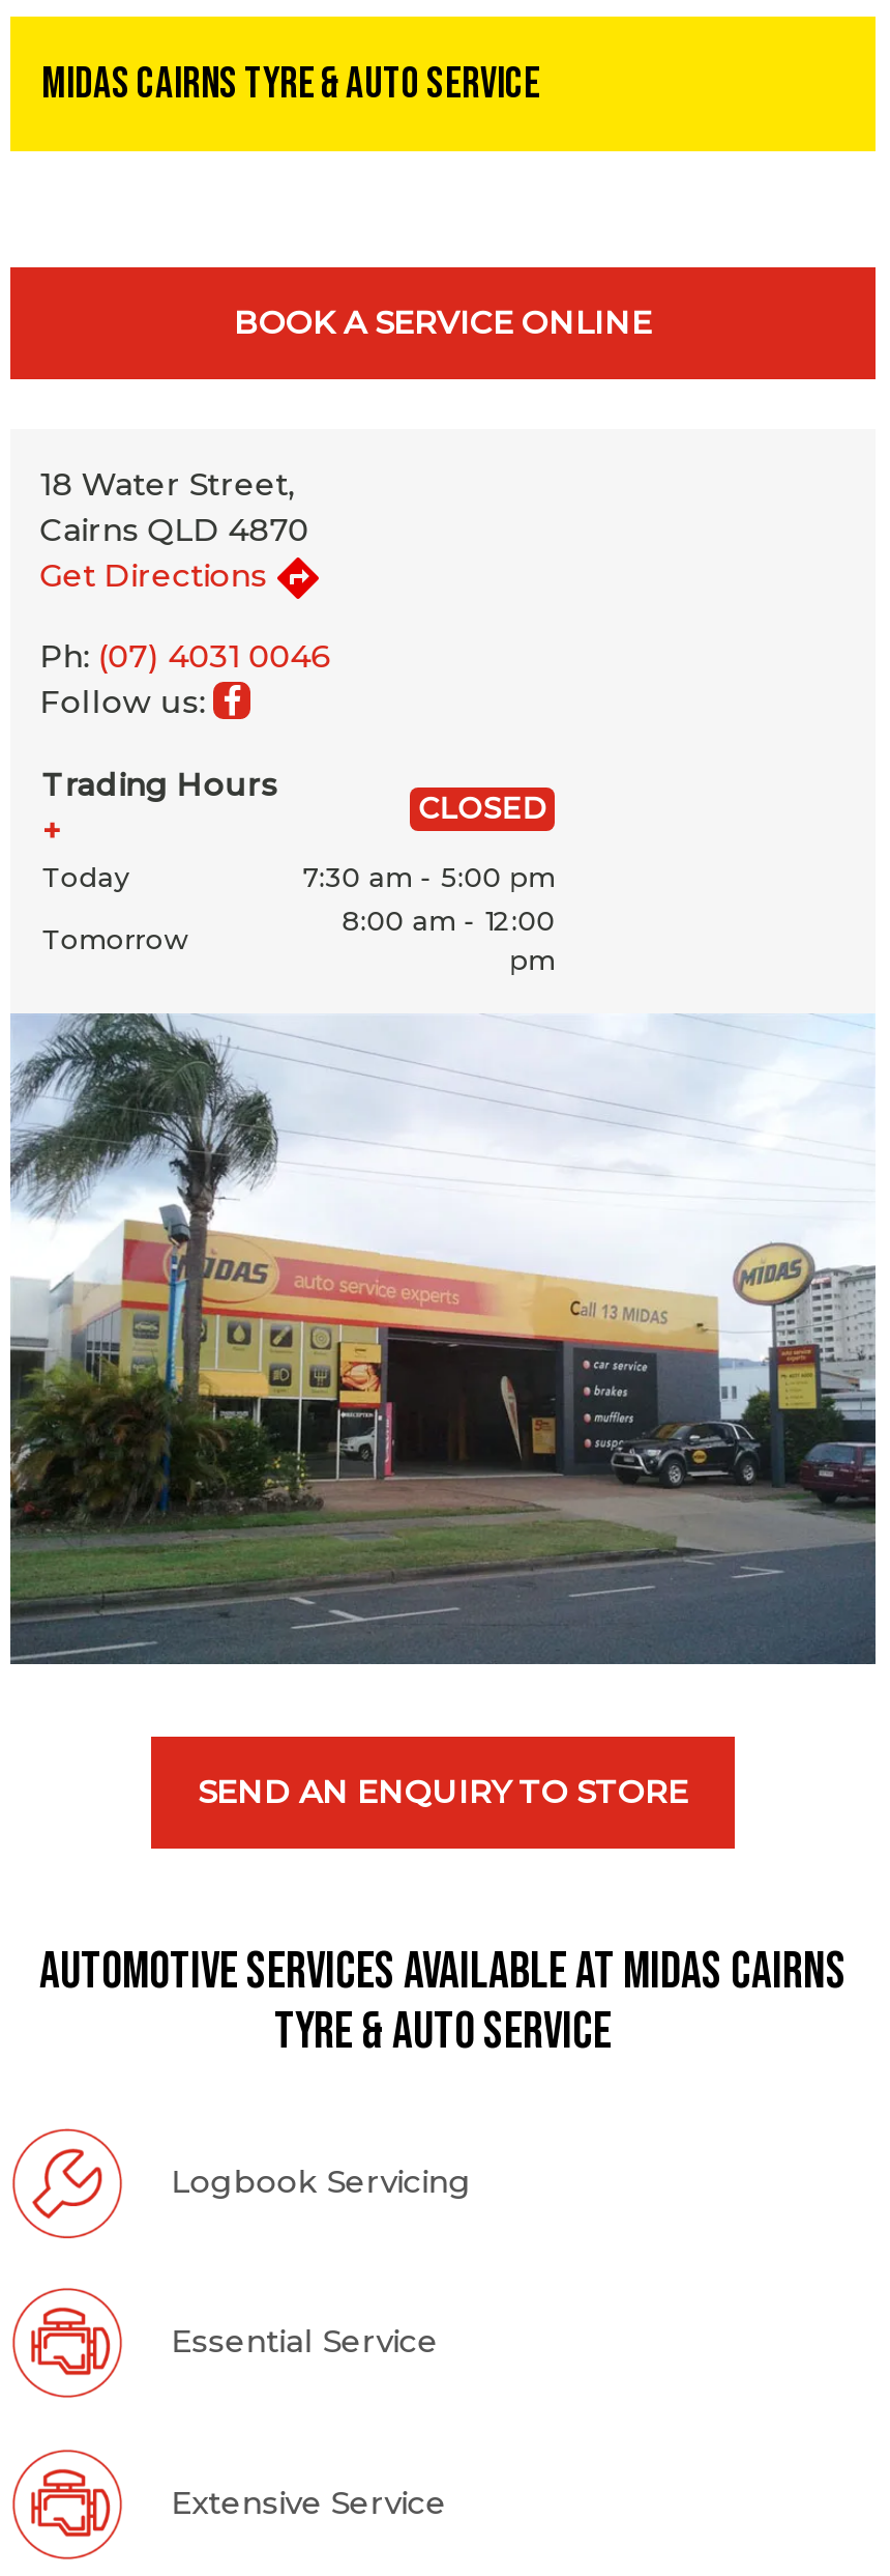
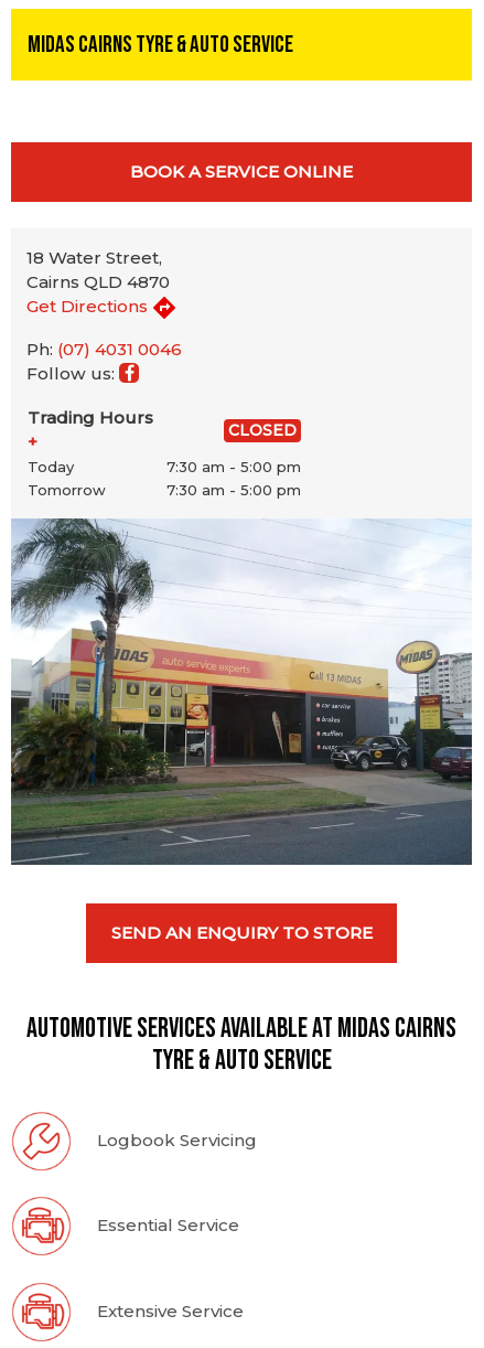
[342,903,555,976] 8:00 am - 12:00 | pm -> [167,481,301,498] 7:30 am - 5:00 pm

